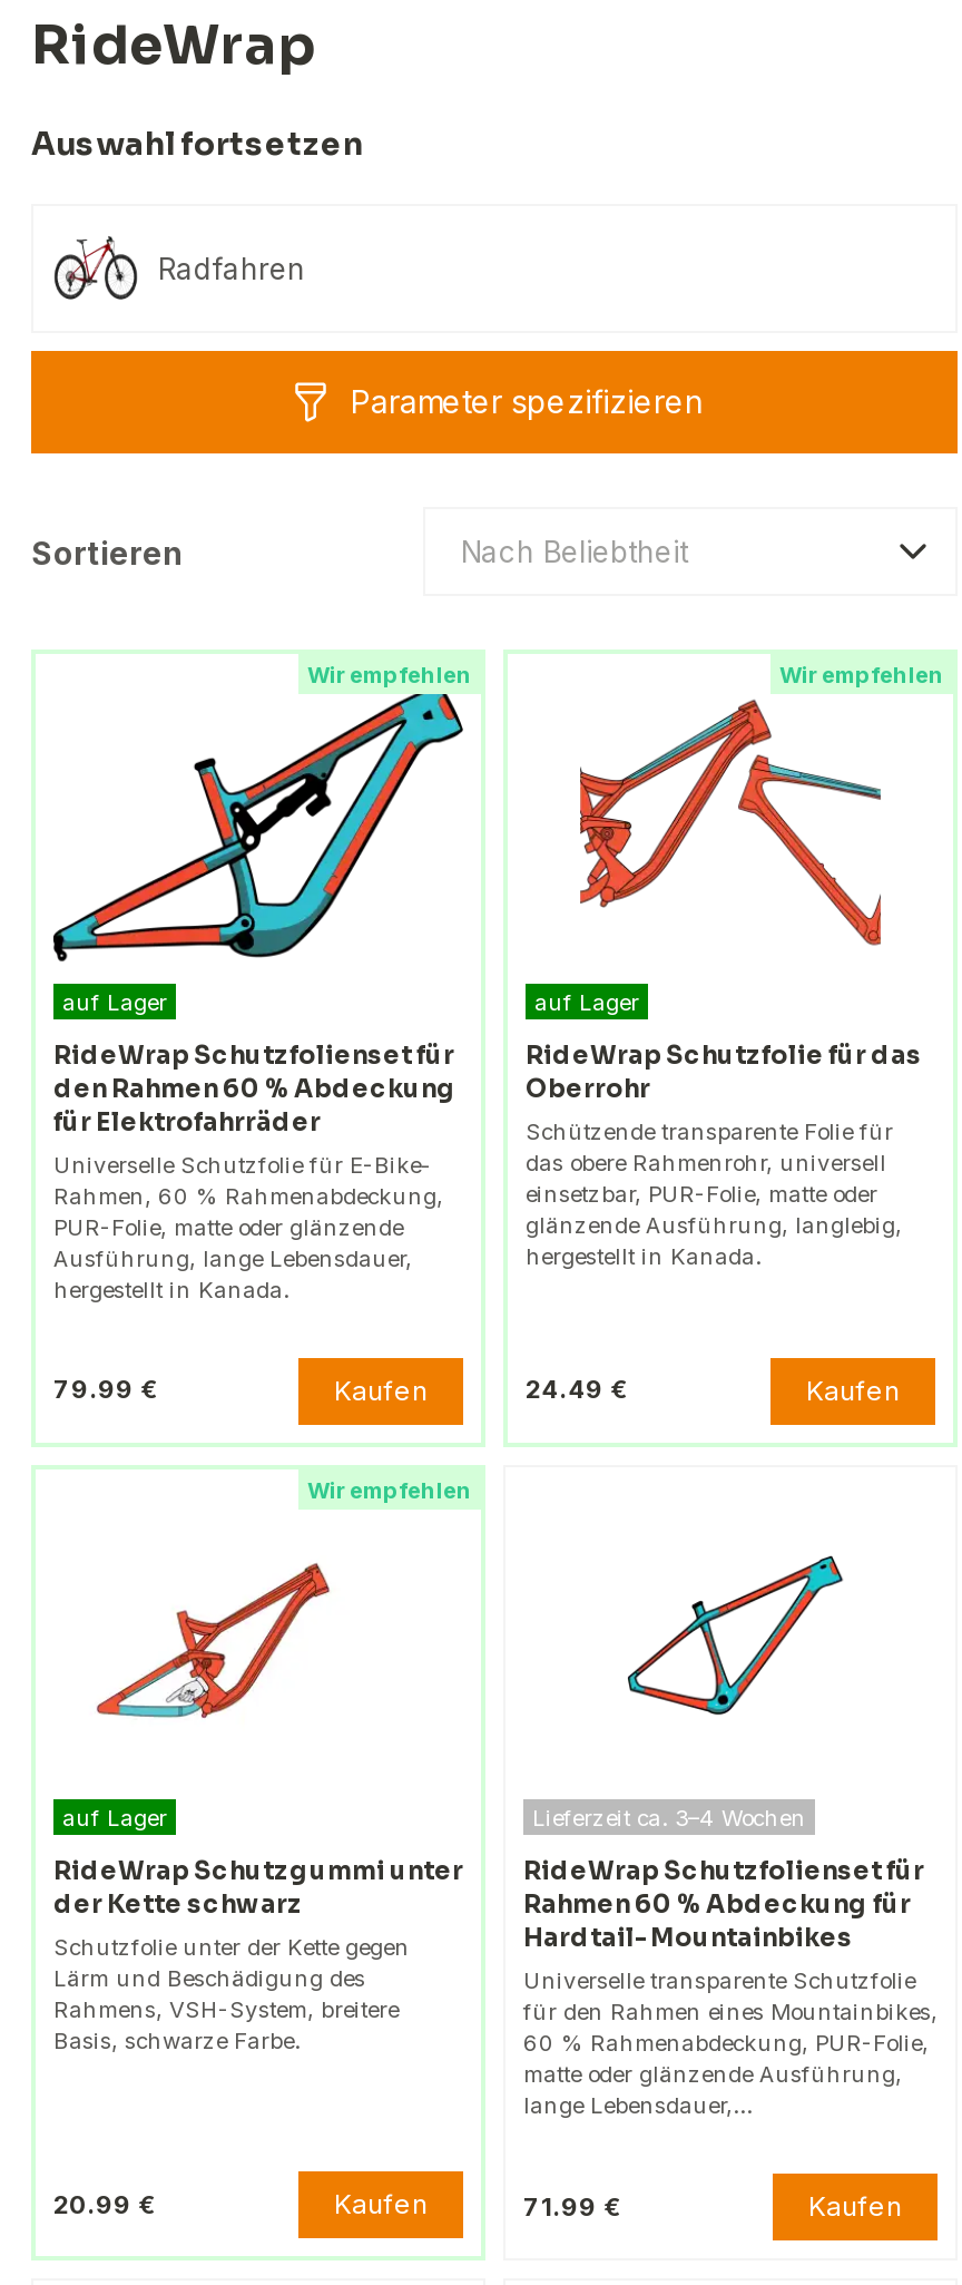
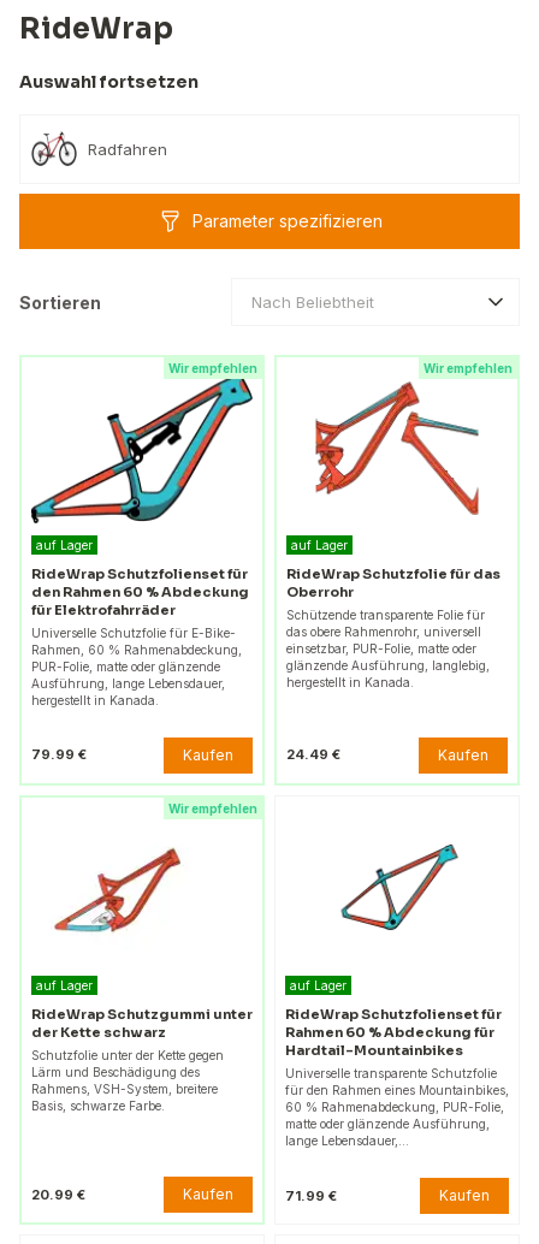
[532,1804,806,1831] Lieferzeit ca. 3–4 Wochen -> [290,978,346,993] auf Lager

